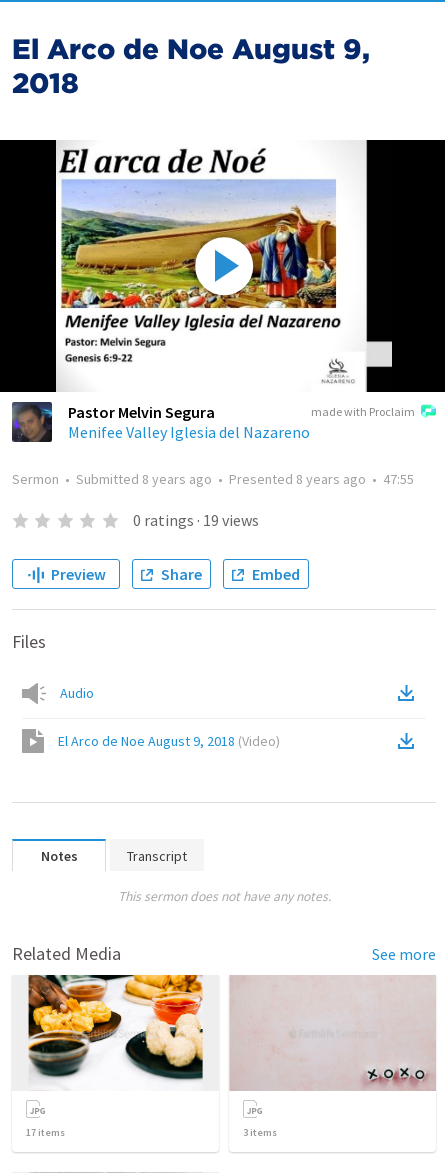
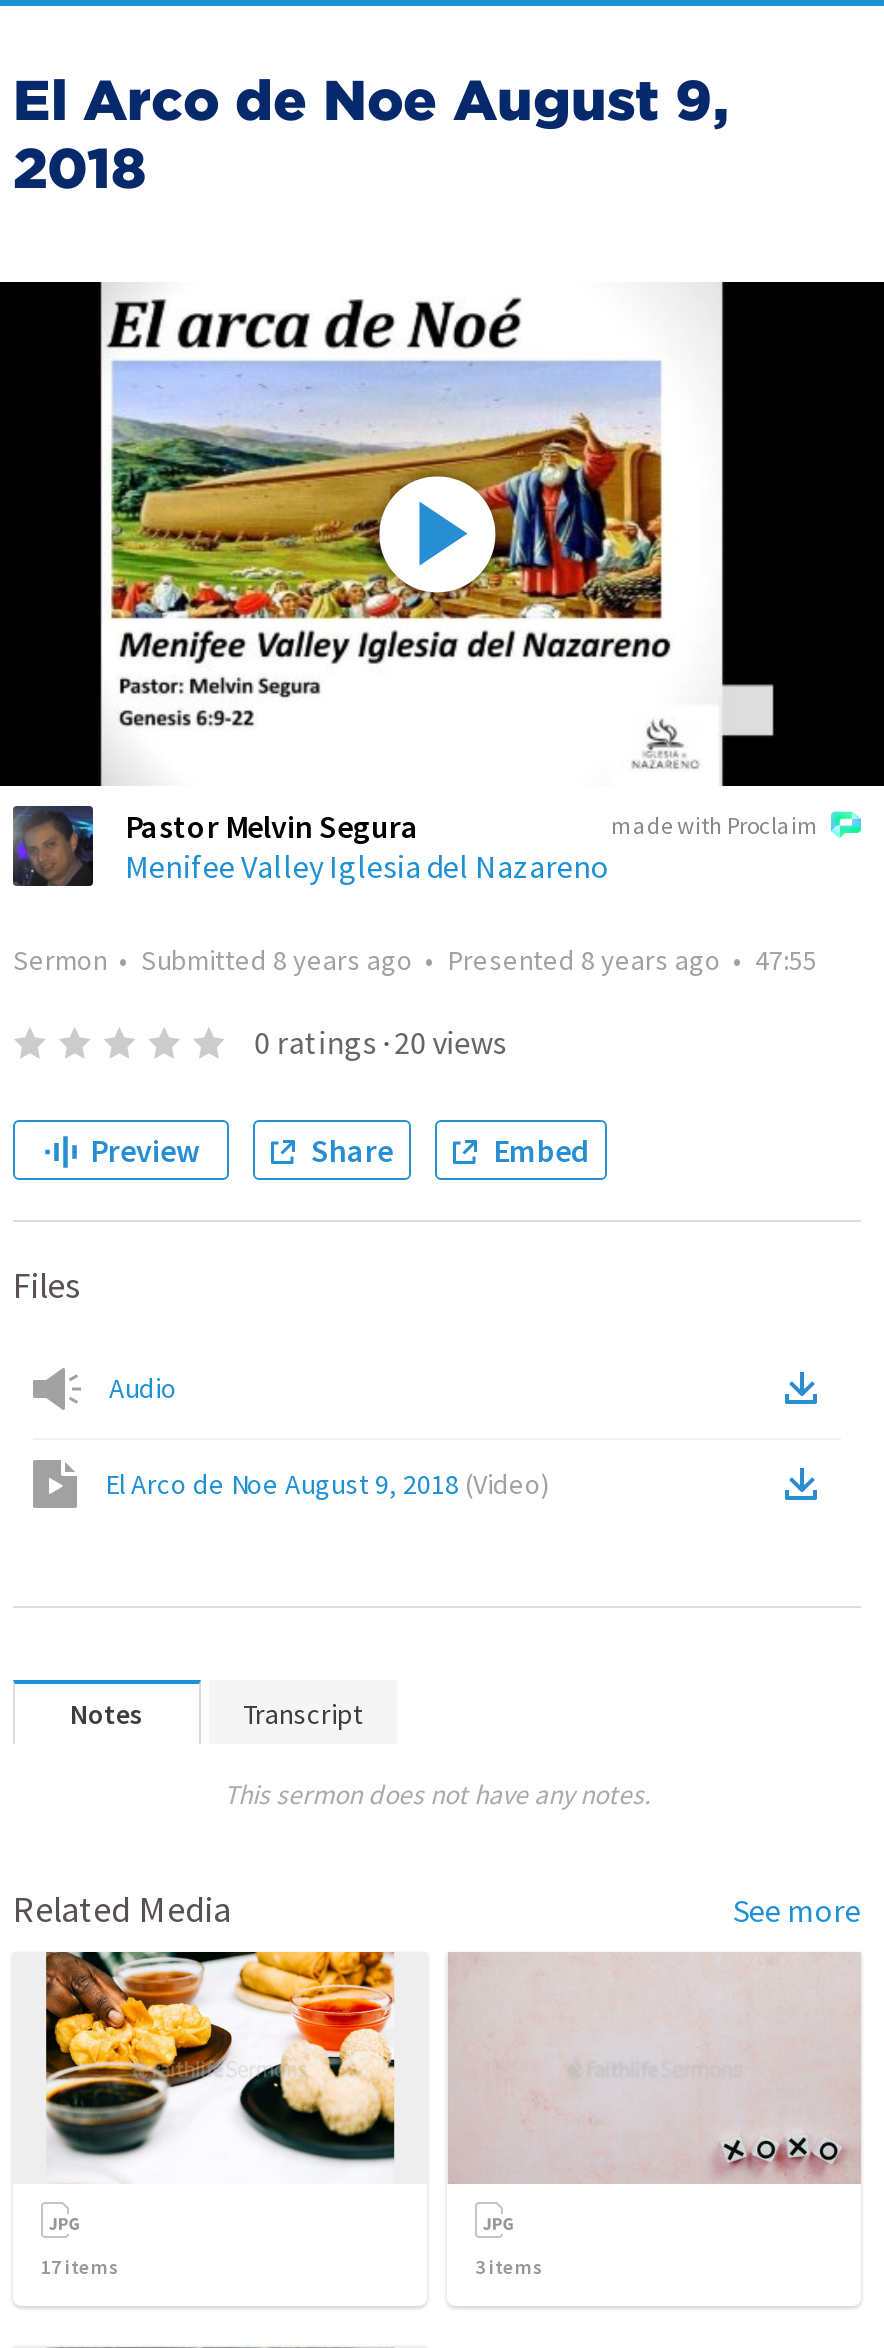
[133,510,259,530] 0 ratings · 19 views -> [254,1022,506,1062] 0 ratings · 20 views

